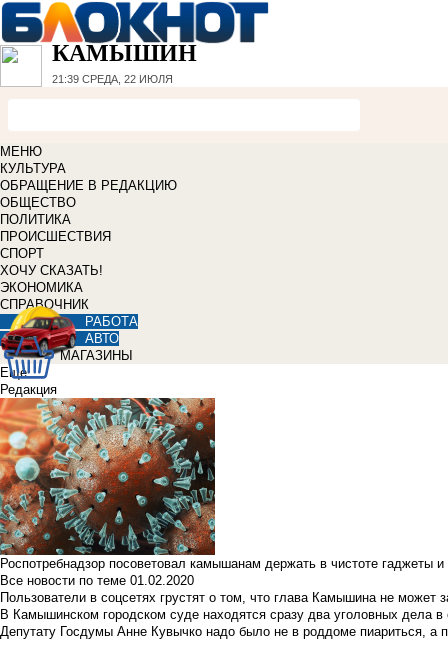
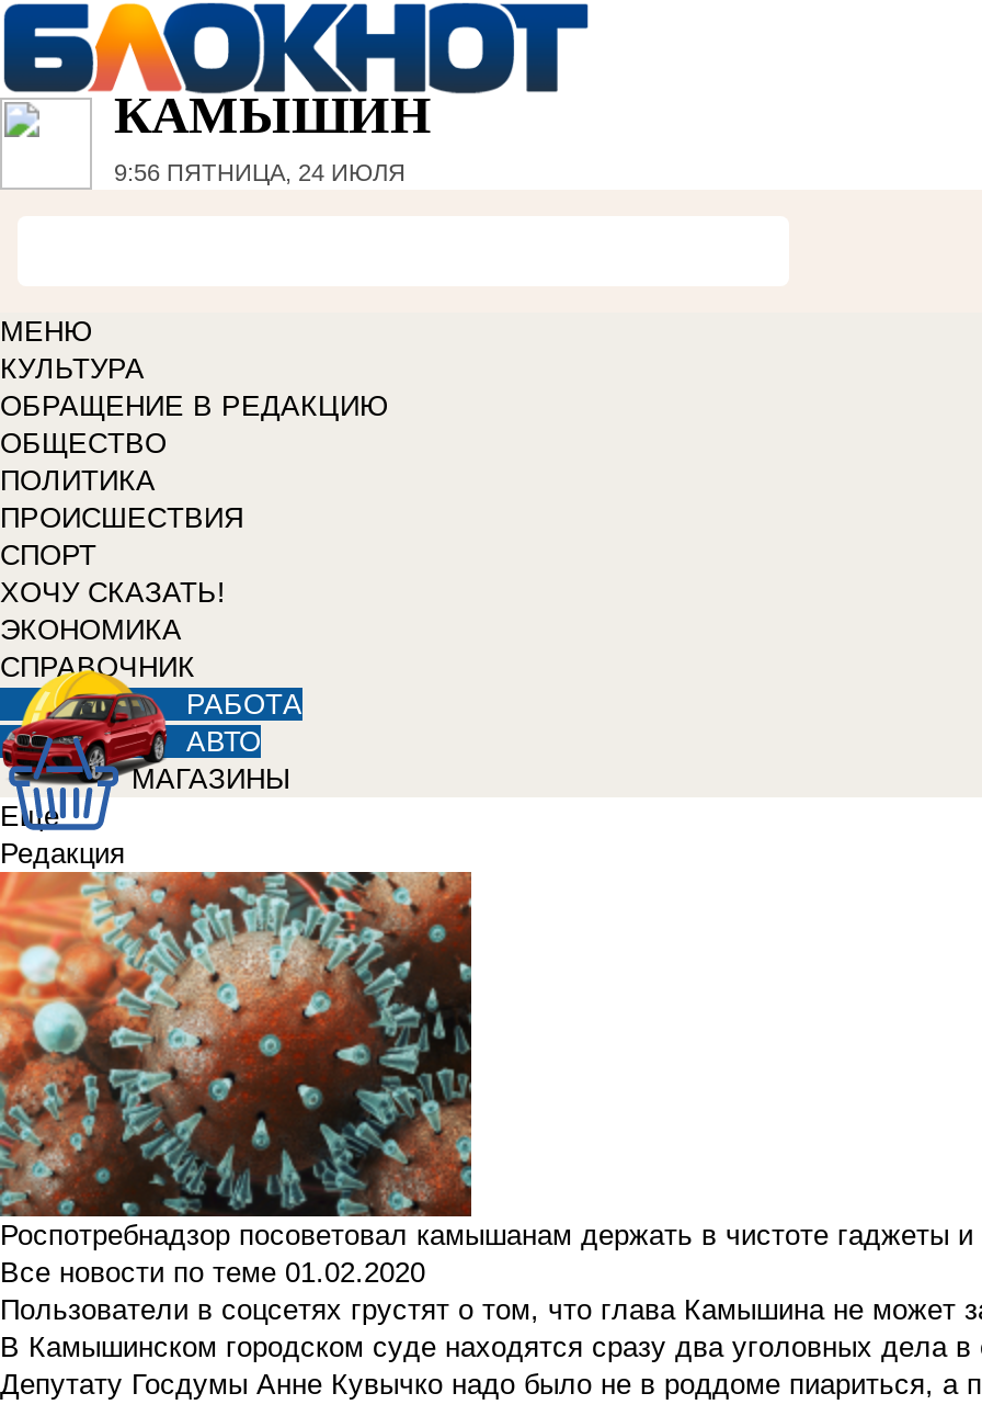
[52,73,173,85] 21:39 СРЕДА, 22 ИЮЛЯ -> [114,160,406,186] 9:56 ПЯТНИЦА, 24 ИЮЛЯ

